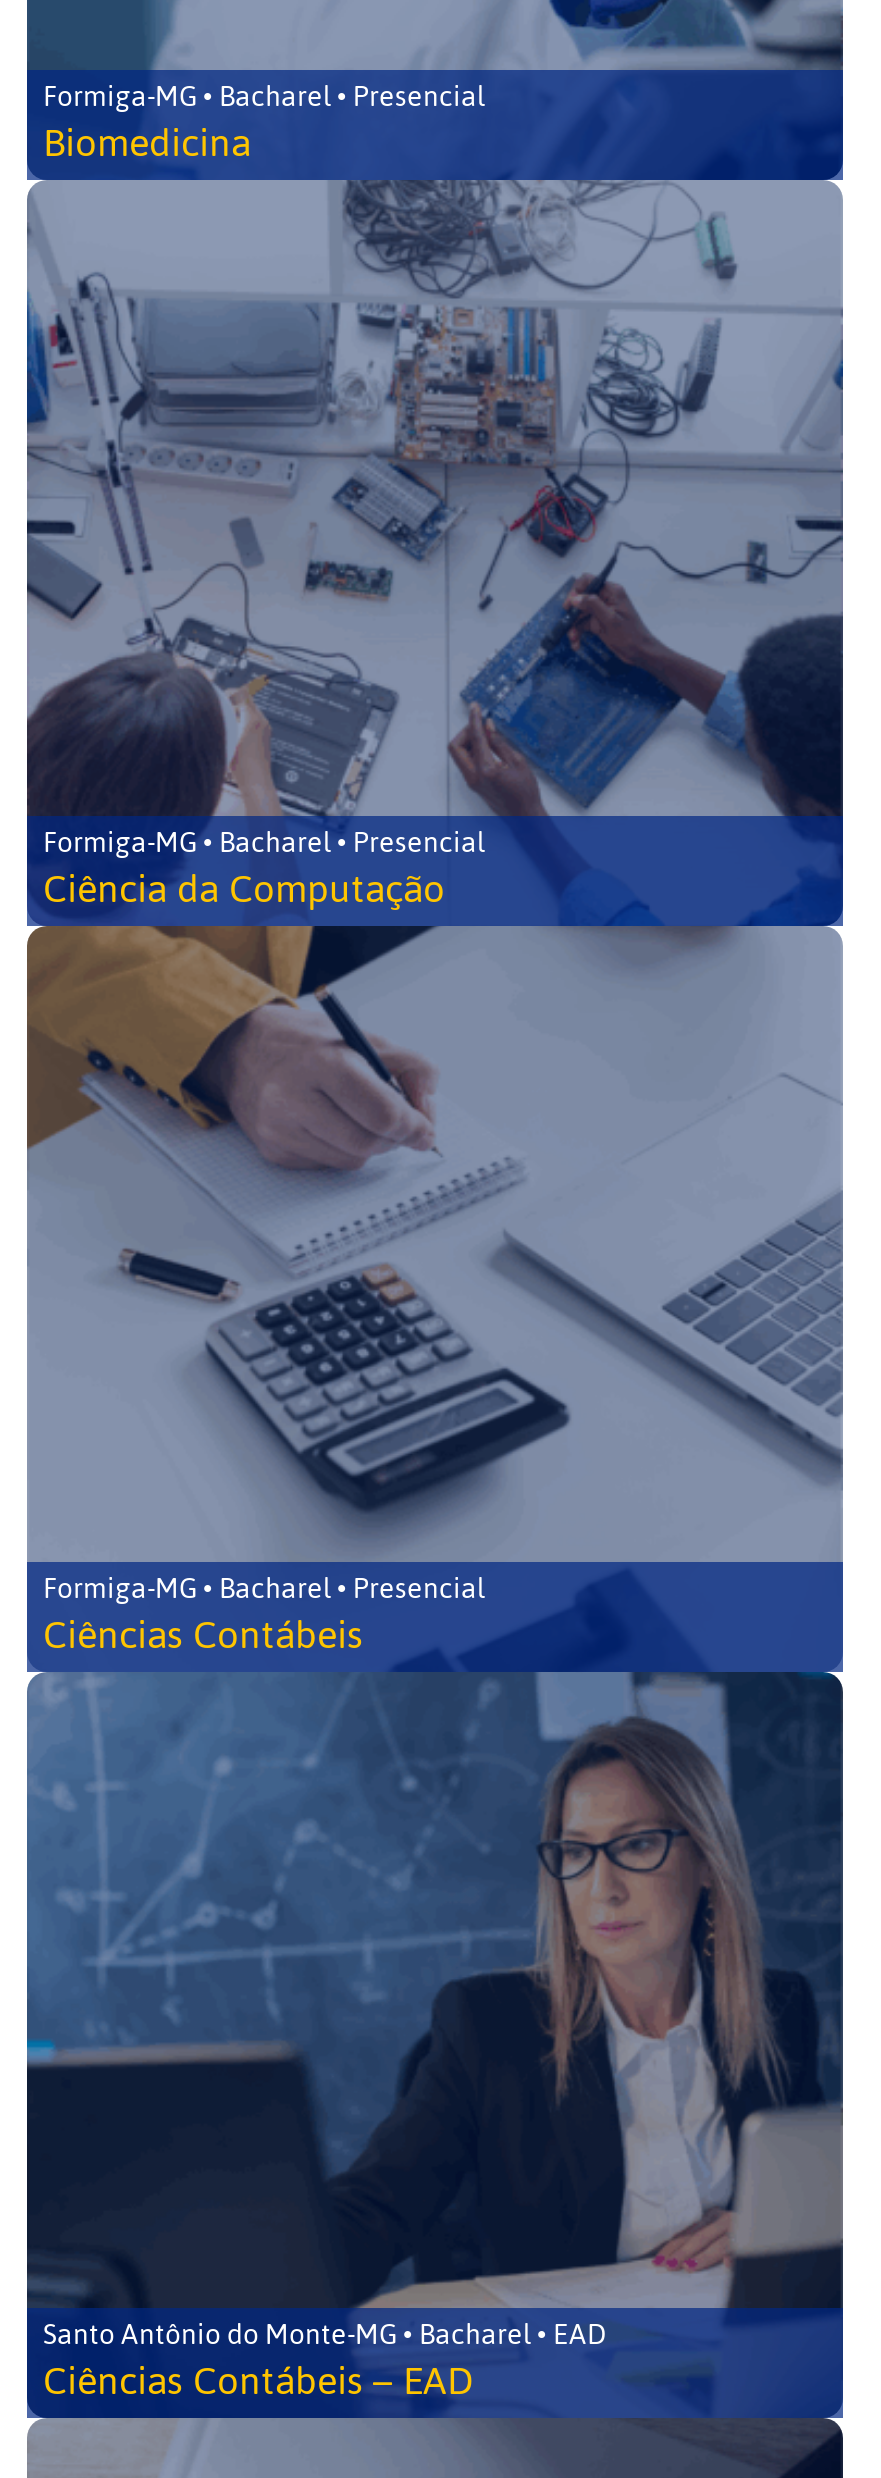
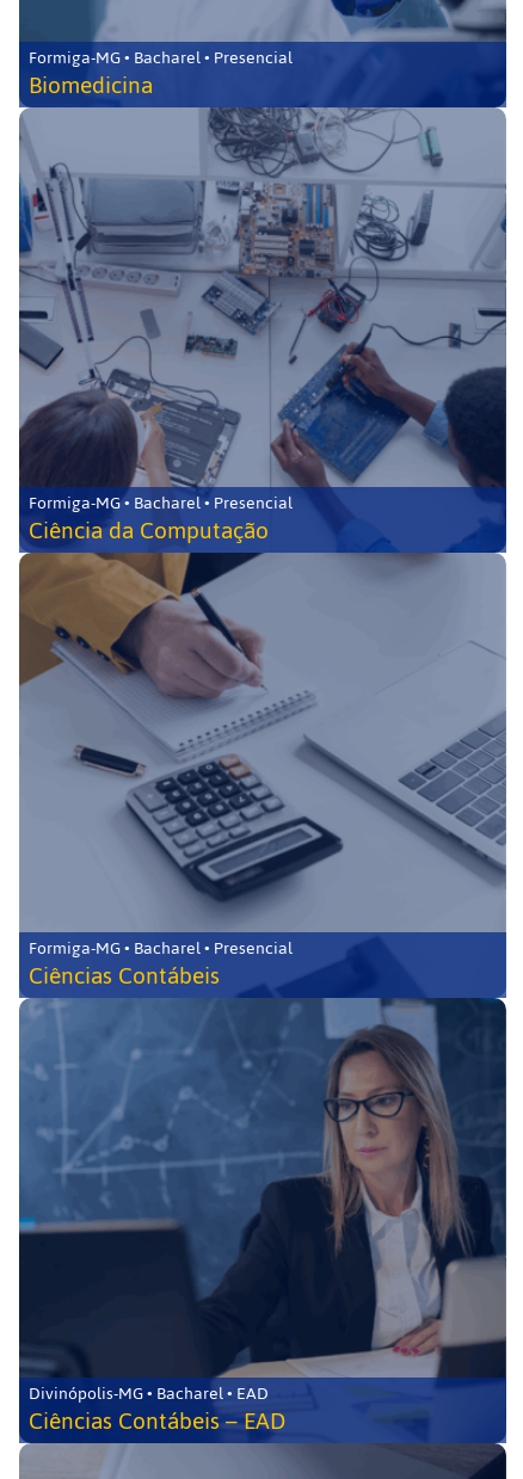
[43,2308,607,2362] Santo Antônio do Monte-MG • Bacharel • EAD -> [29,1378,269,1410] Divinópolis-MG • Bacharel • EAD

